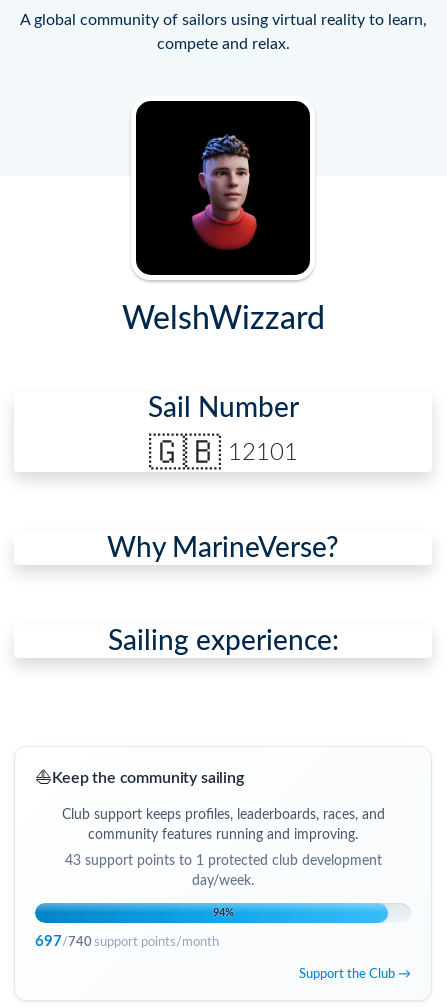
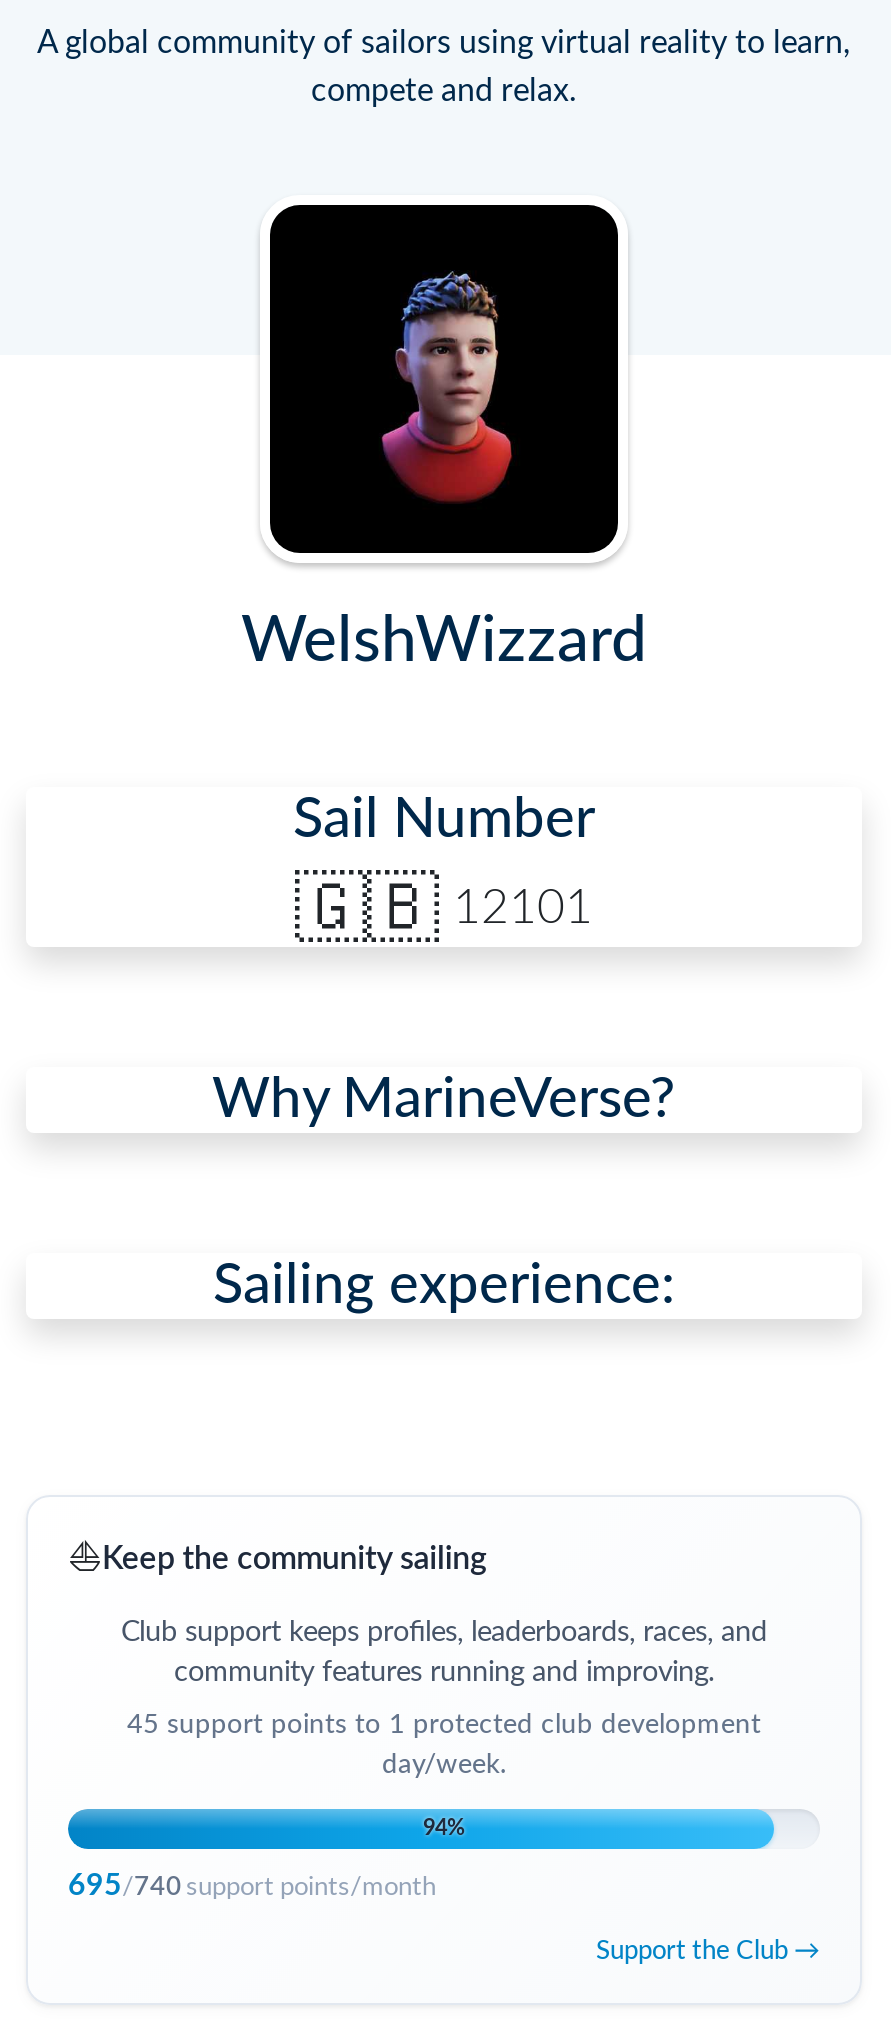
[64,854,381,868] 43 support points to 1 protected club development -> [127,1710,761,1738] 45 support points to 1 protected club development
[35,934,219,949] 697/740 support points/month -> [68,1870,436,1900] 695/740 support points/month

